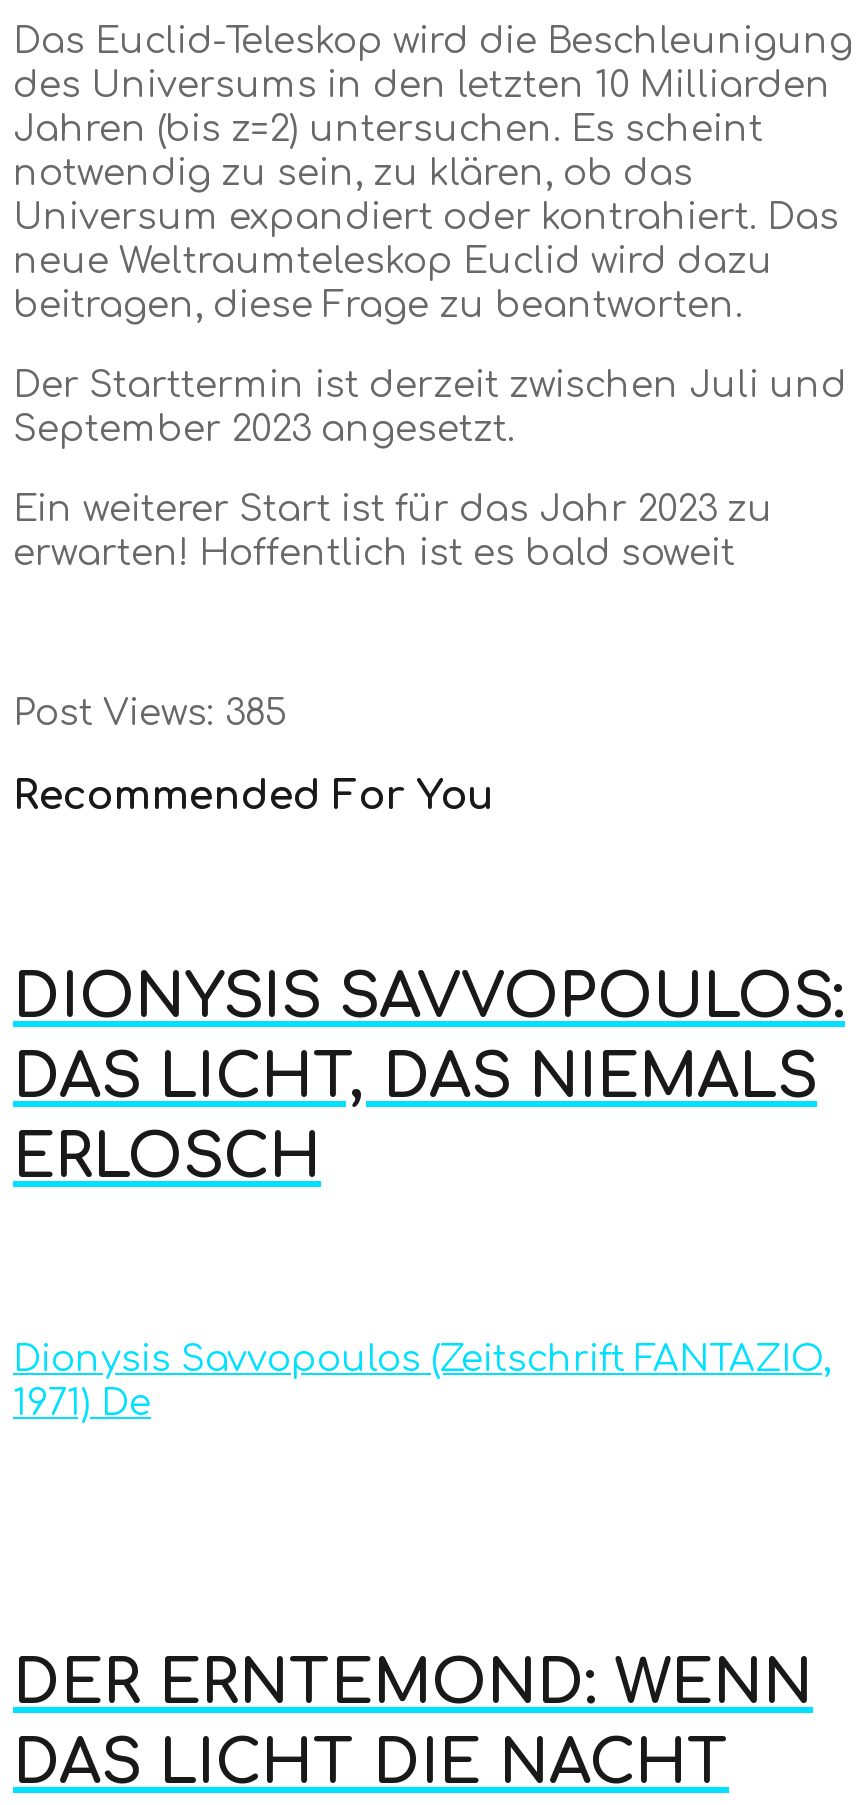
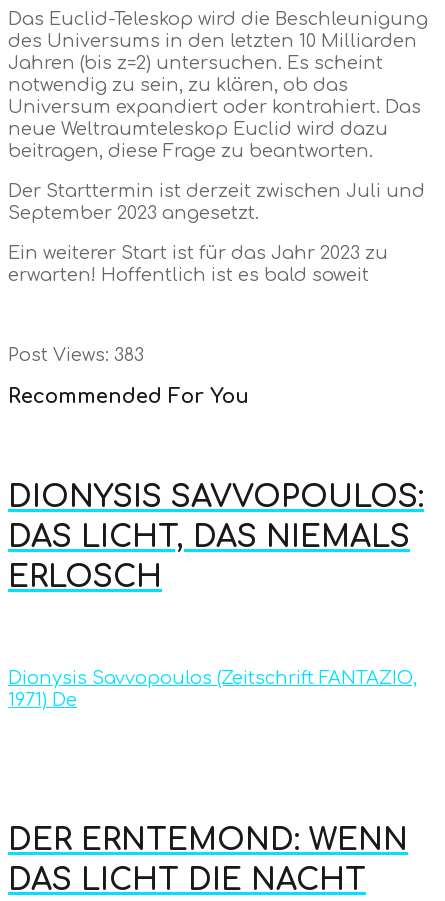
[13,692,287,732] Post Views: 385 -> [8,345,144,365] Post Views: 383

